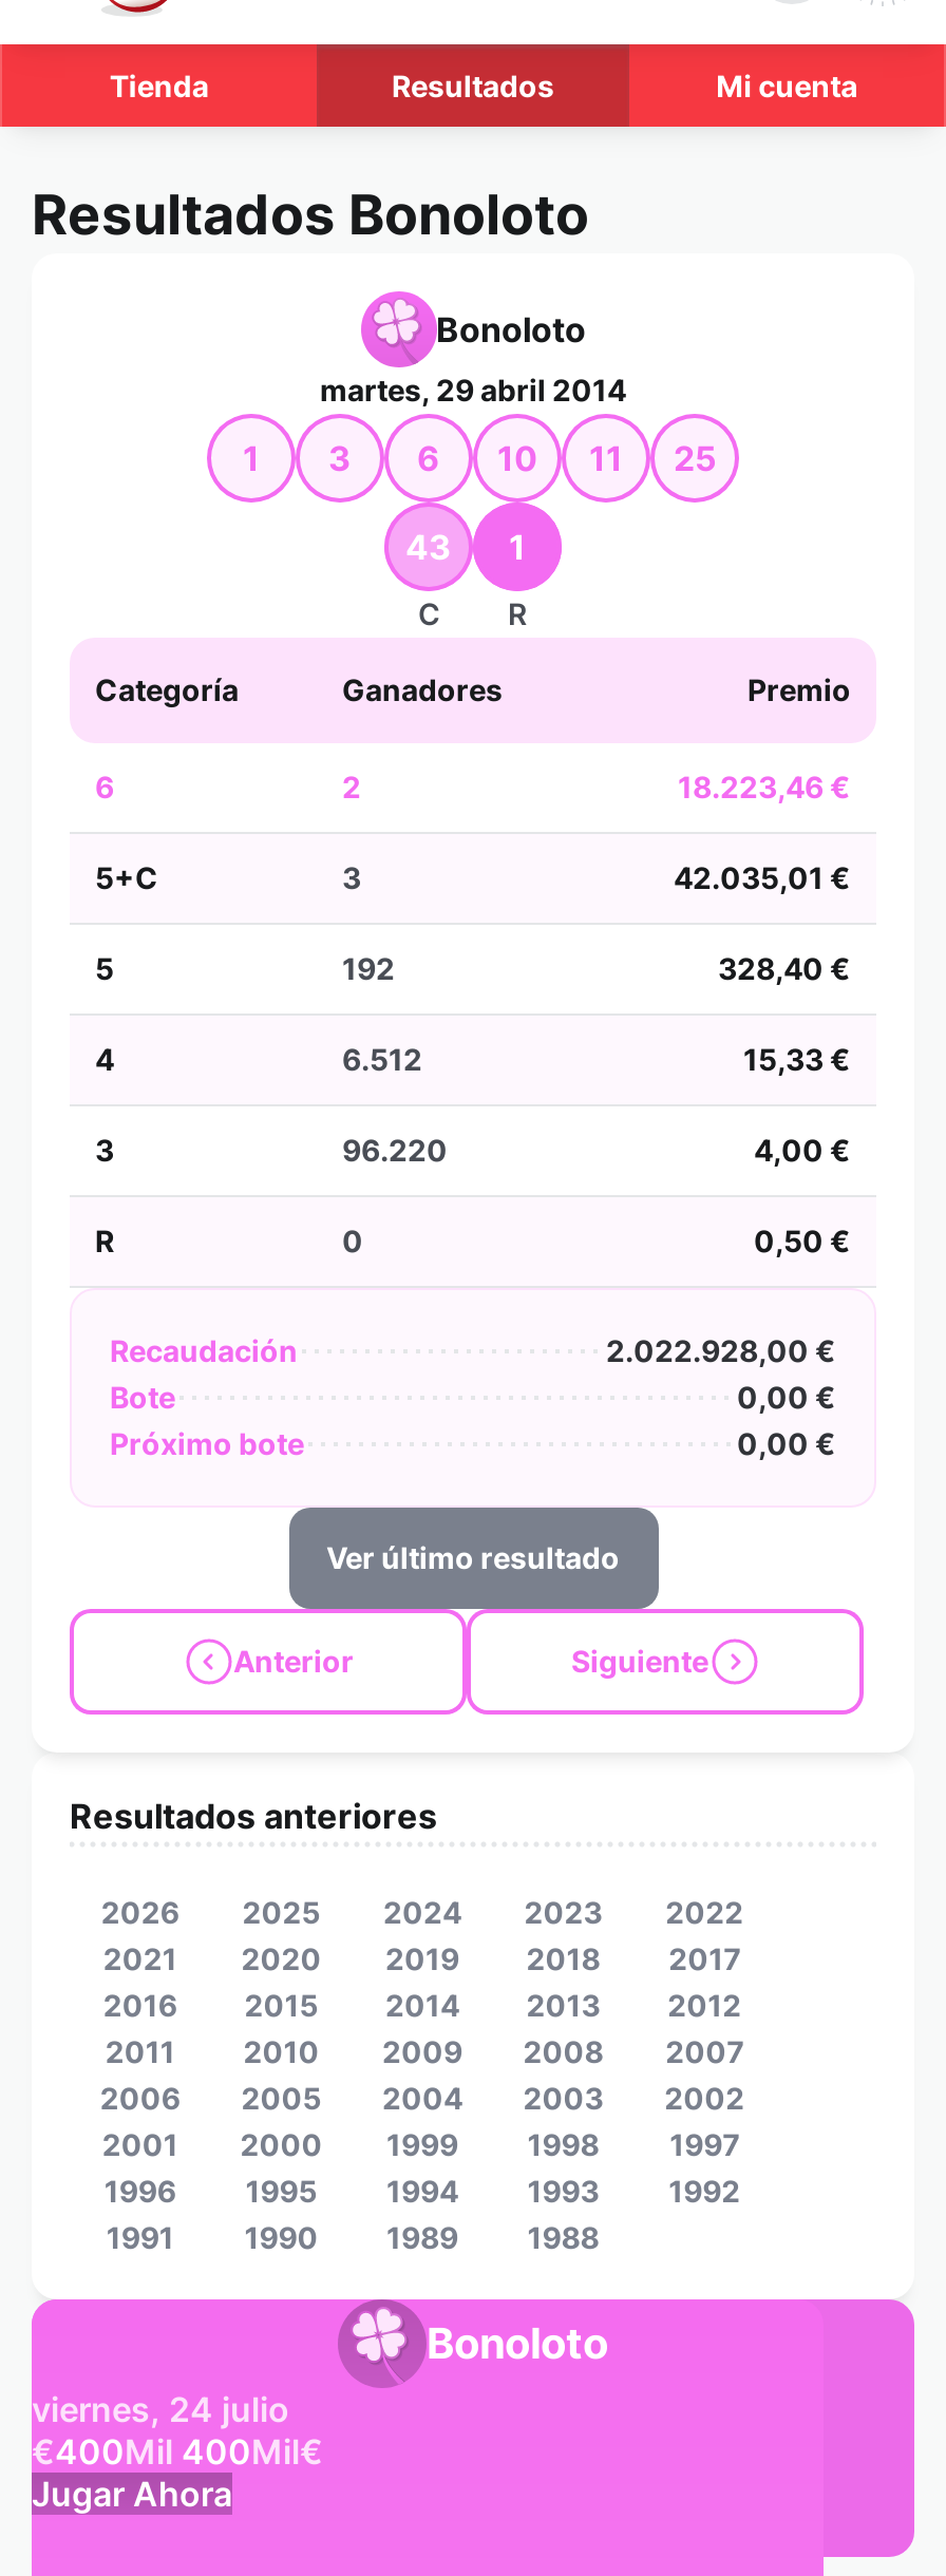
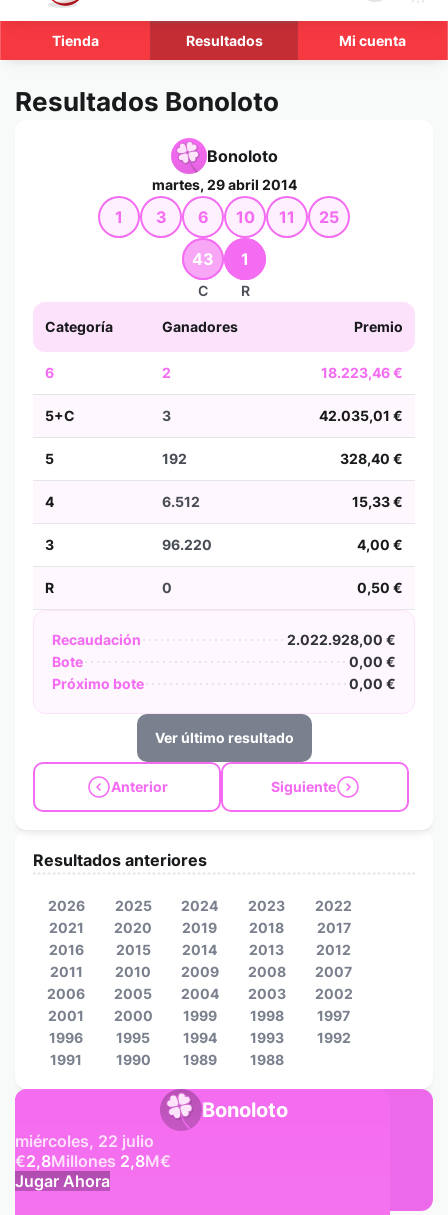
[32,2388,323,2473] viernes, 24 julio | €400Mil 400Mil€ -> [15,1131,171,1171] miércoles, 22 julio | €2,8Millones 2,8M€

